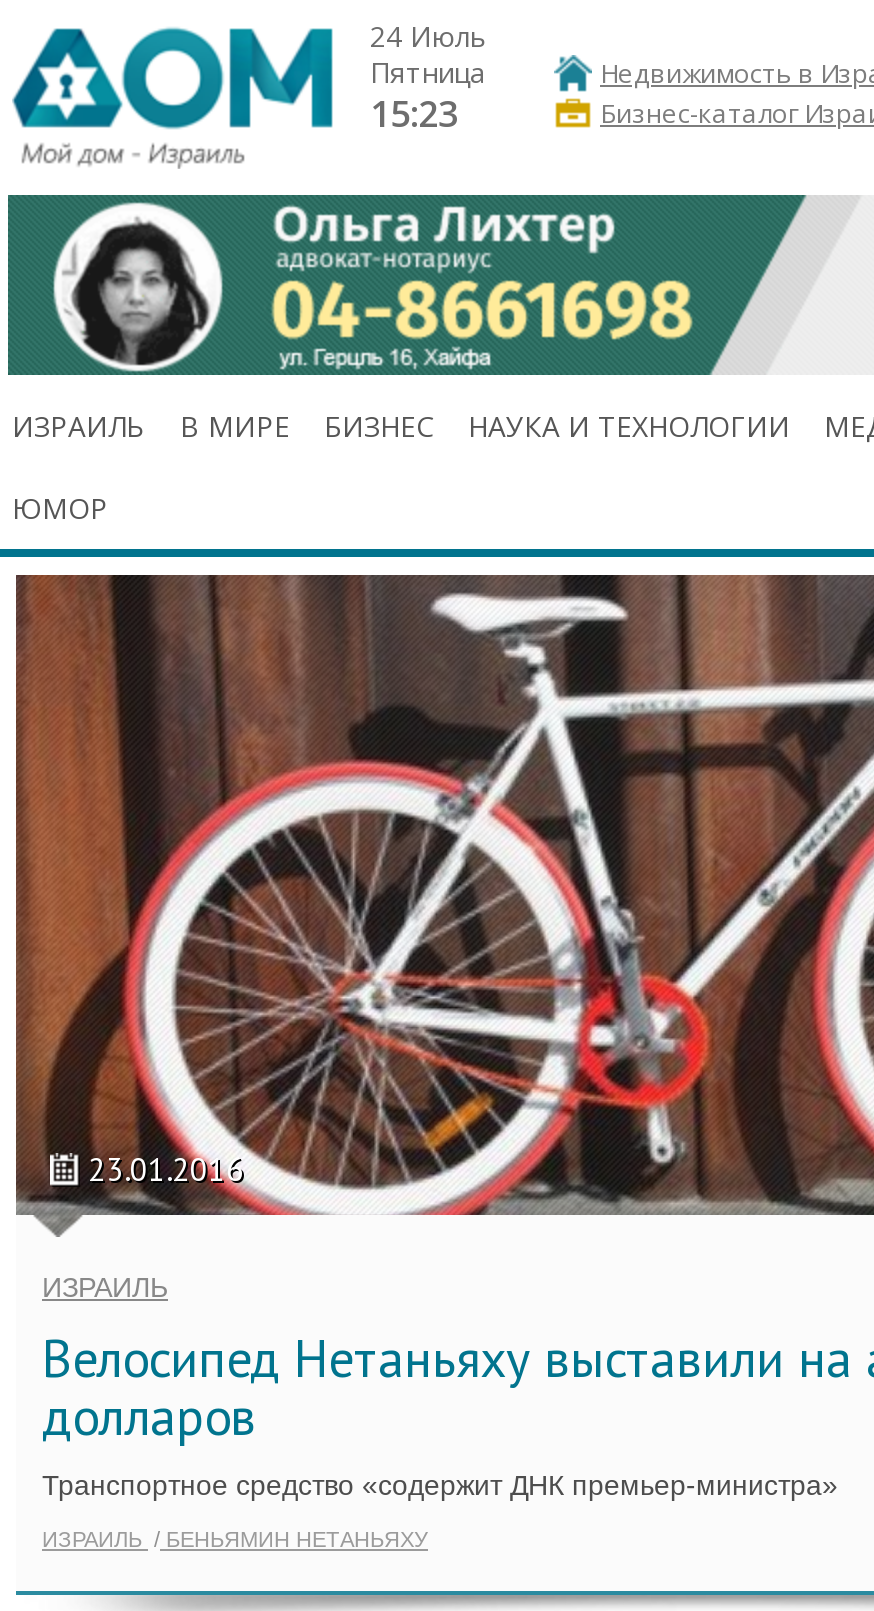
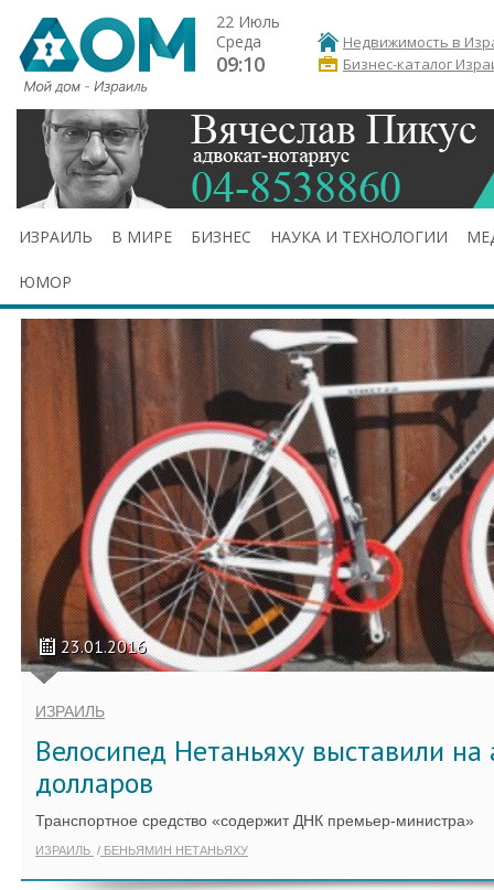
[370,17,486,137] 24 Июль | Пятница | 15:23 -> [216,11,280,77] 22 Июль | Среда | 09:10
[8,193,868,377] [image] -> [17,108,491,210] [image]

